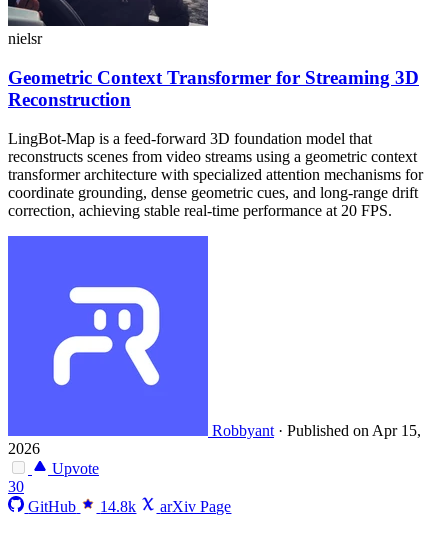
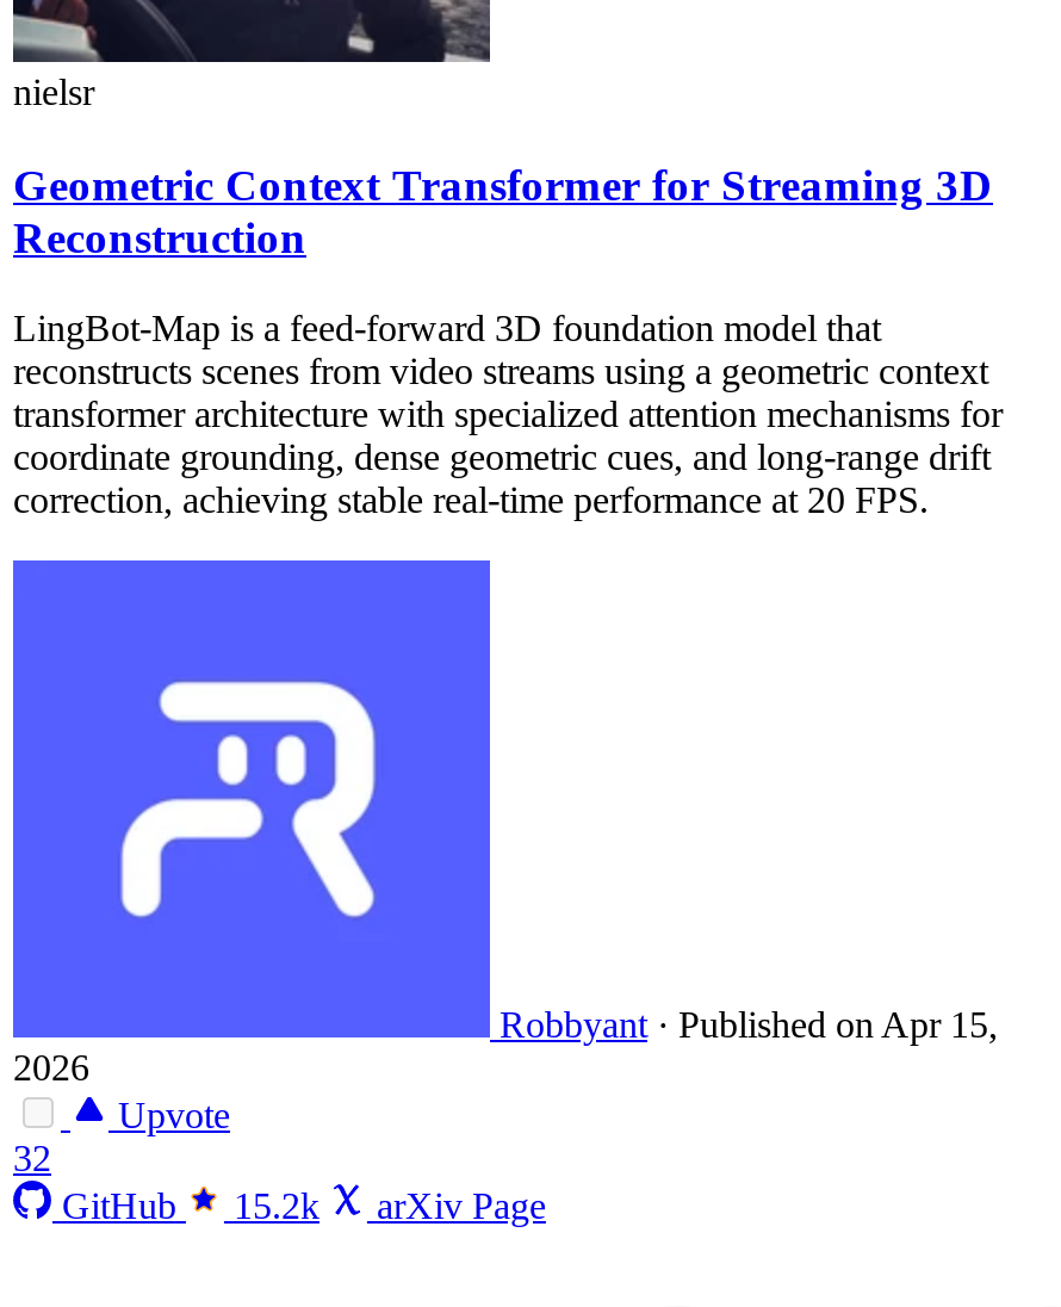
[8,477,24,494] 30 -> [13,1139,51,1179] 32
[28,497,231,514] GitHub 14.8k arXiv Page -> [62,1187,546,1227] GitHub 15.2k arXiv Page

